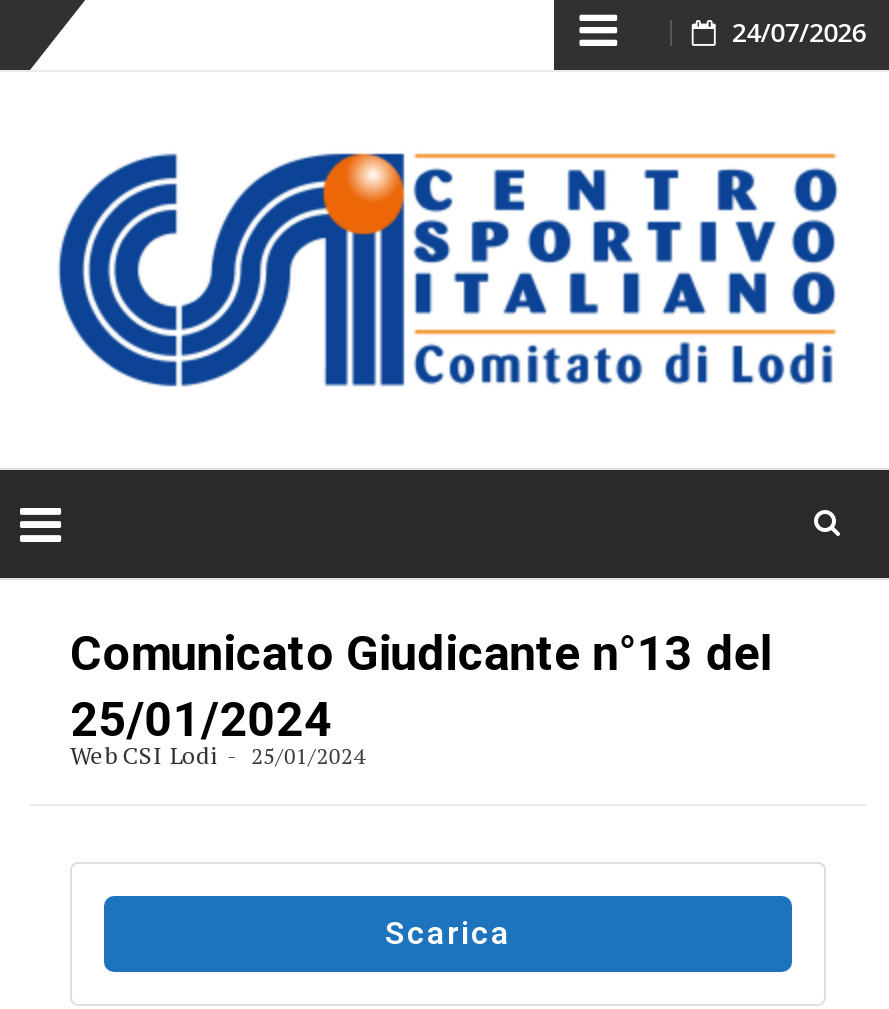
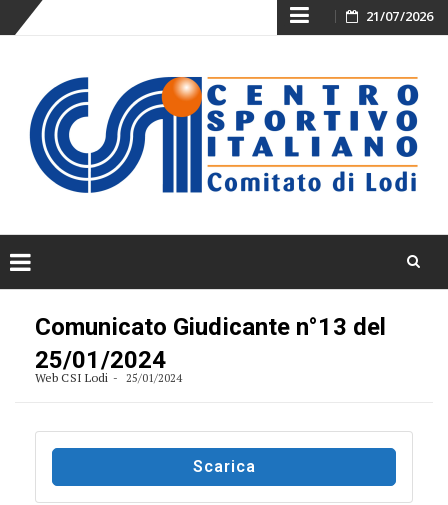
[732,14,866,50] 24/07/2026 -> [366,7,433,25] 21/07/2026

